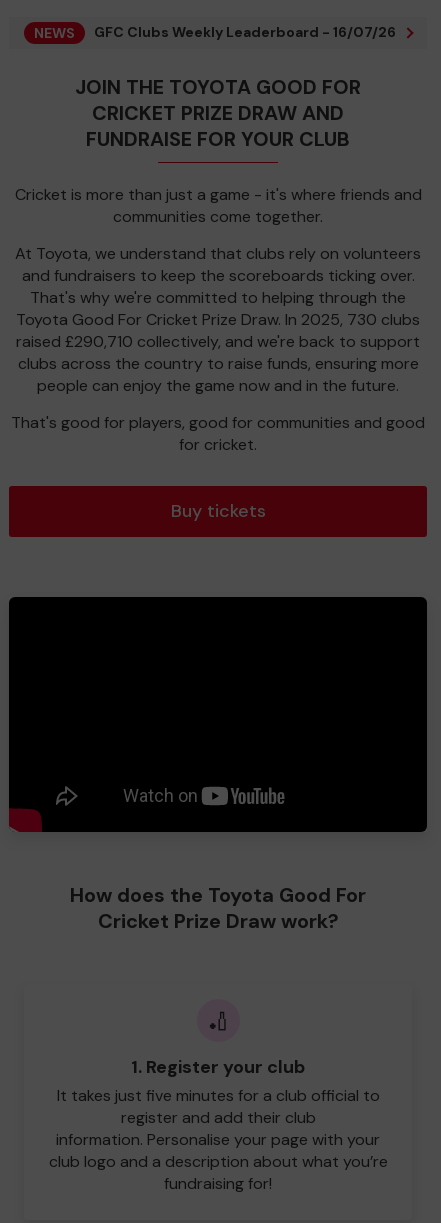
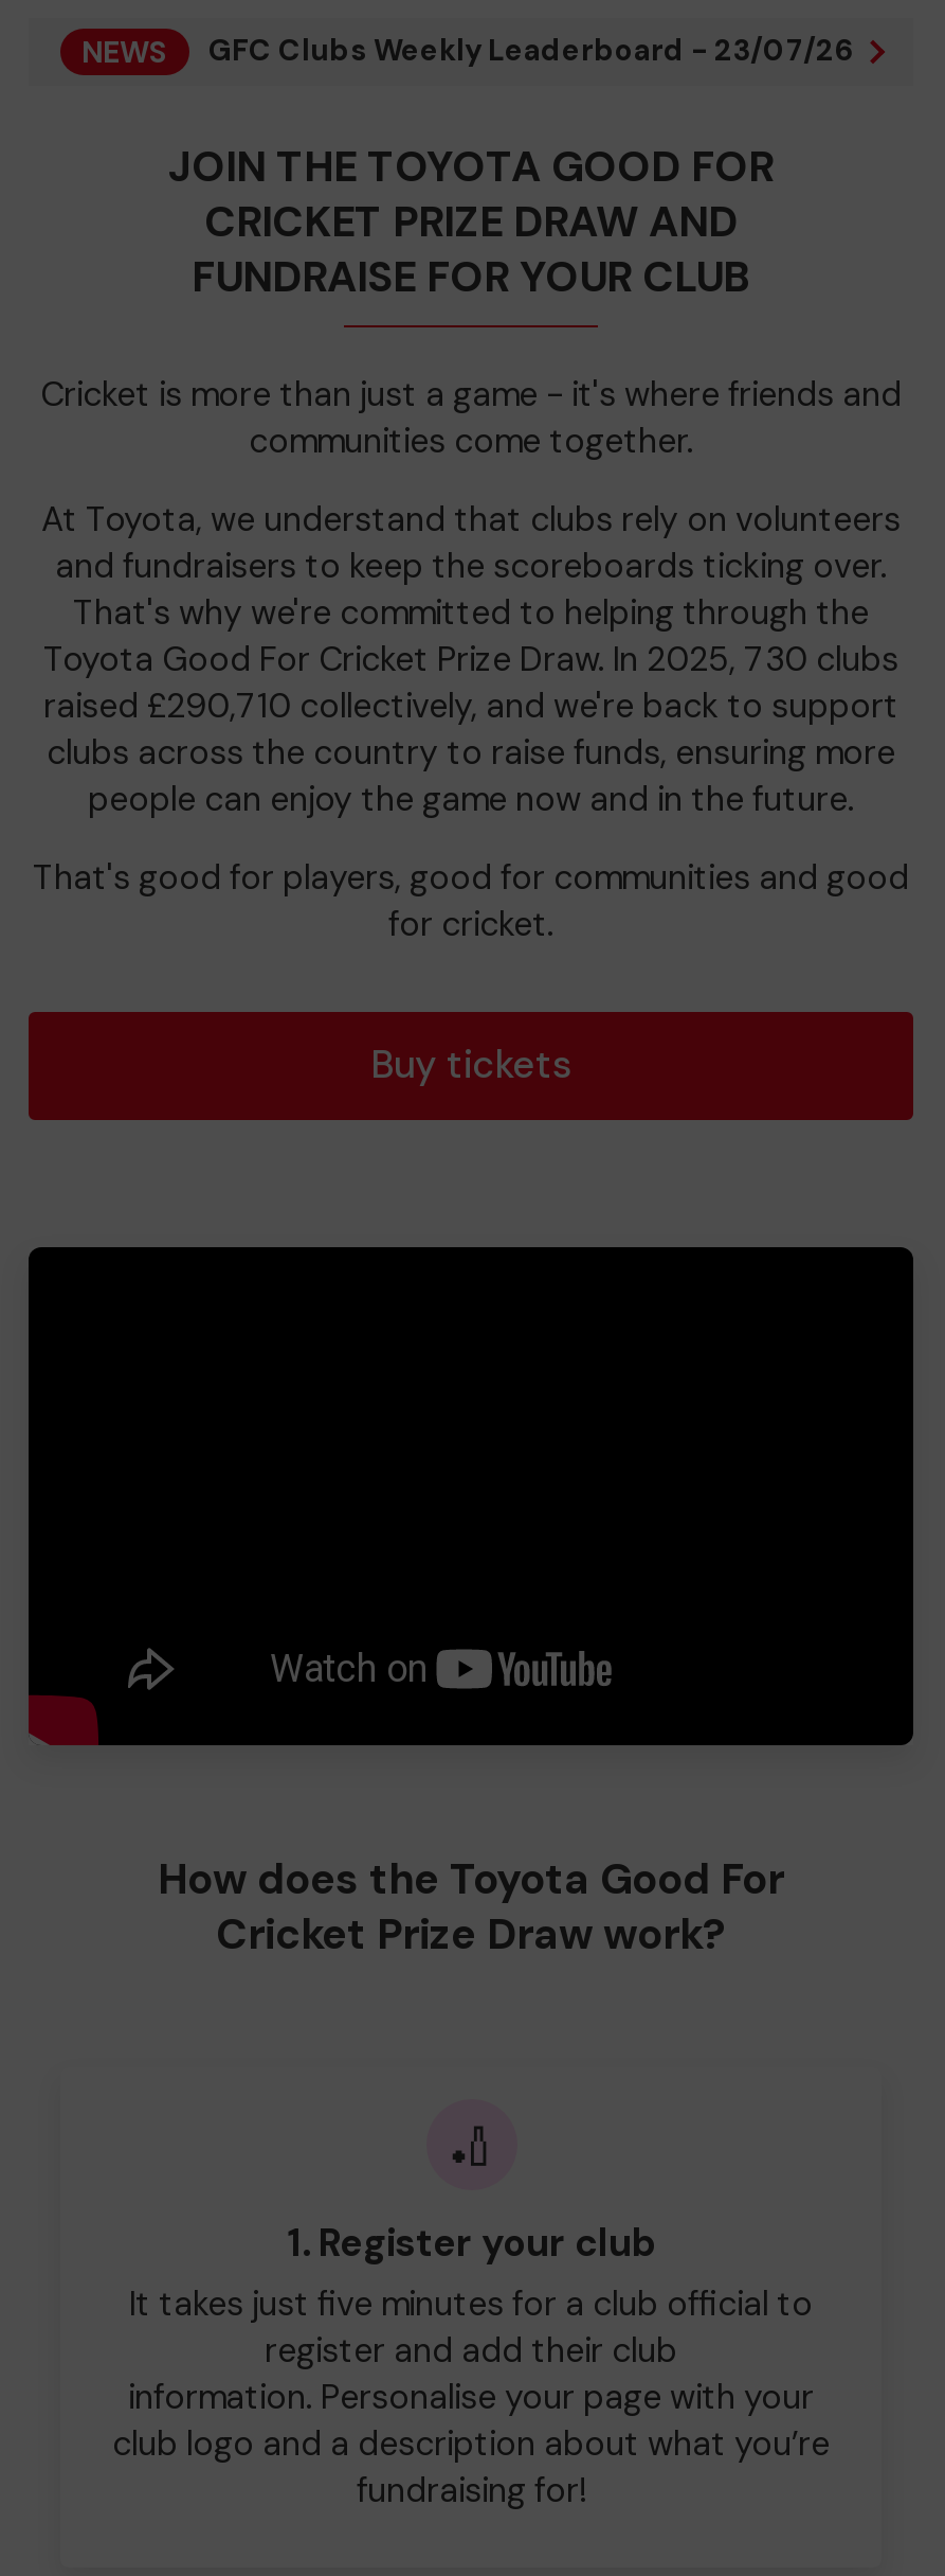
[94,23,396,41] GFC Clubs Weekly Leaderboard - 16/07/26 -> [208,31,854,69] GFC Clubs Weekly Leaderboard - 23/07/26

